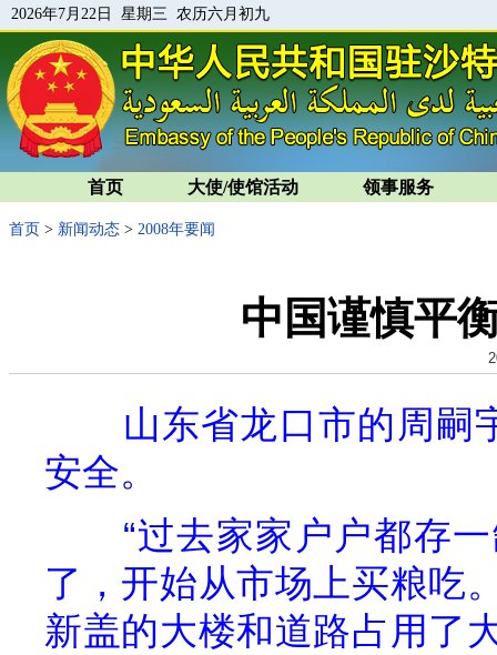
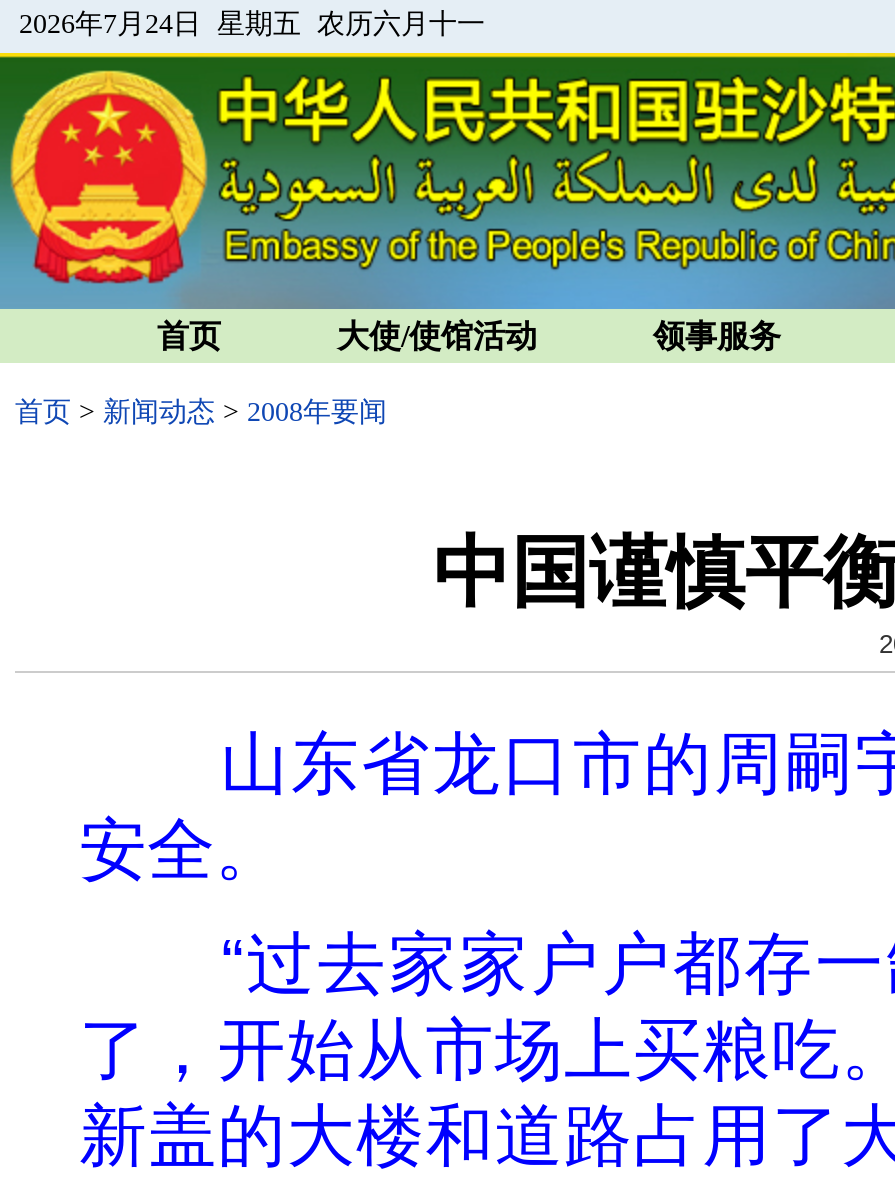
[11,6,274,22] 2026年7月22日 星期三 农历六月初九 -> [19,9,493,39] 2026年7月24日 星期五 农历六月十一

